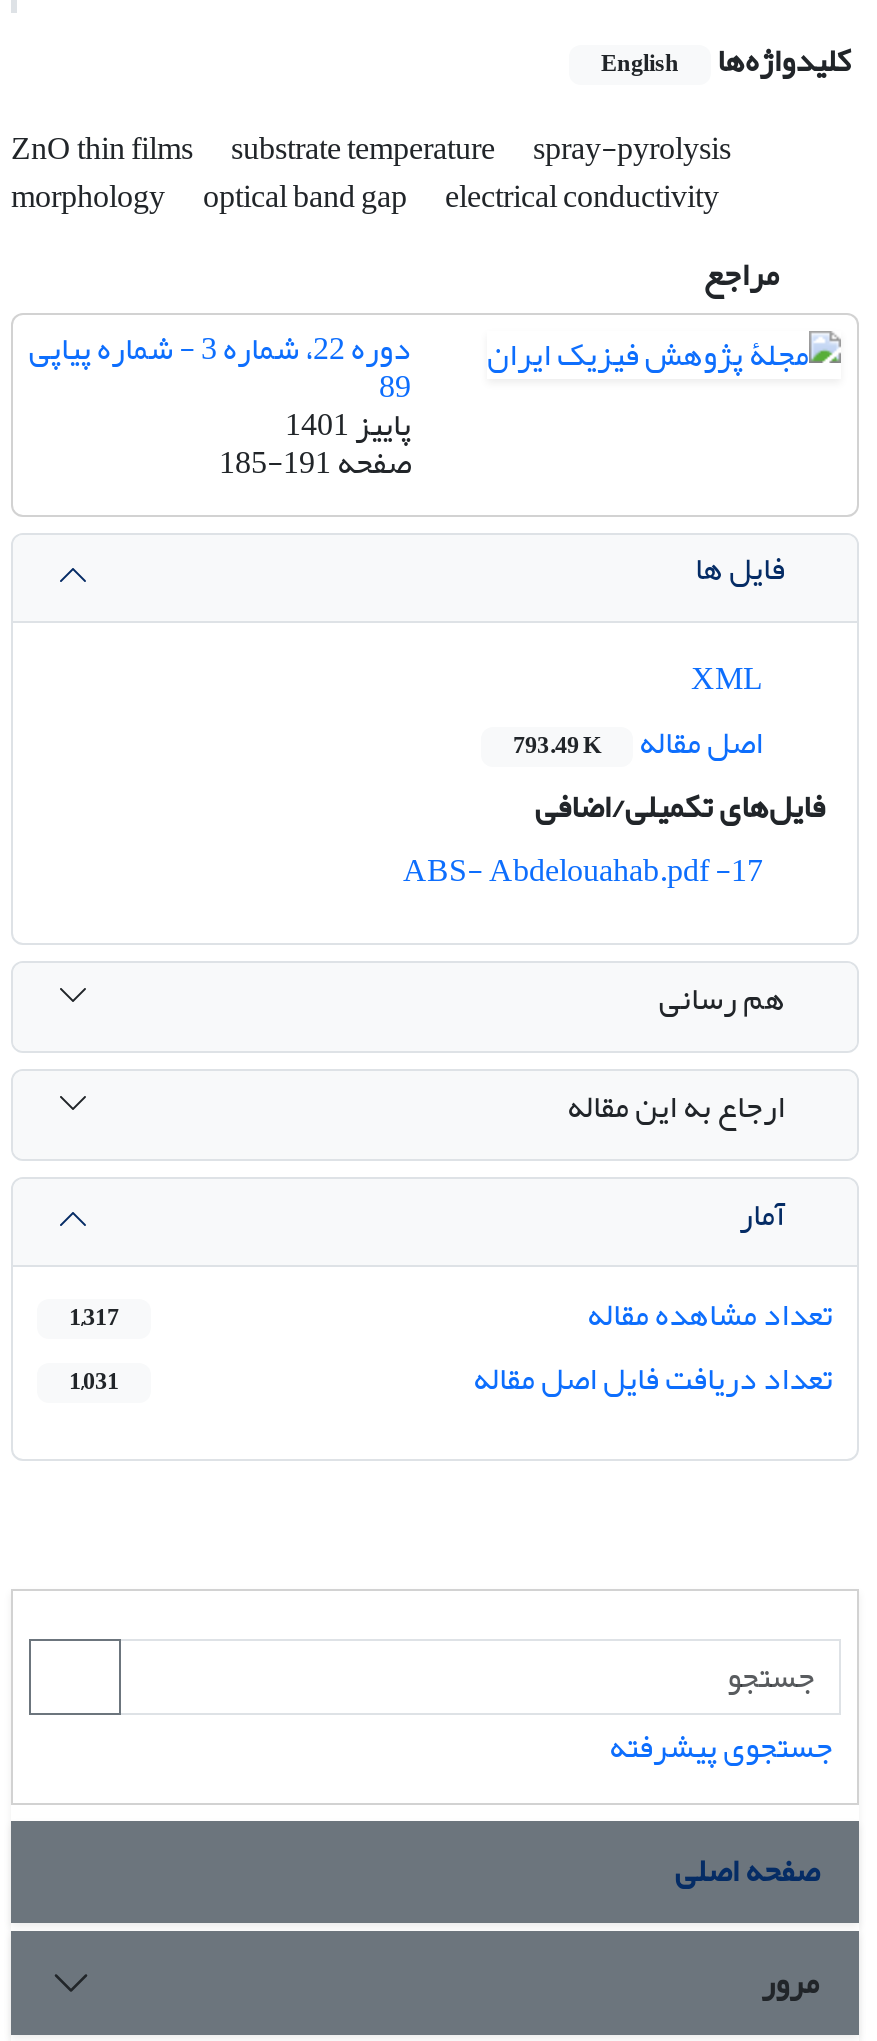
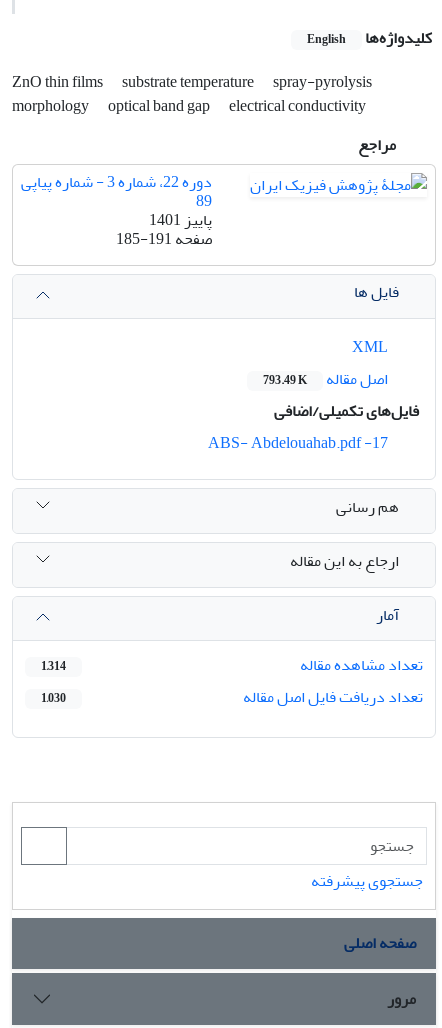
[69,1295,119,1341] 1,317 -> [41,655,66,678] 1,314
[69,1359,119,1405] 1,031 -> [41,687,66,710] 1,030

